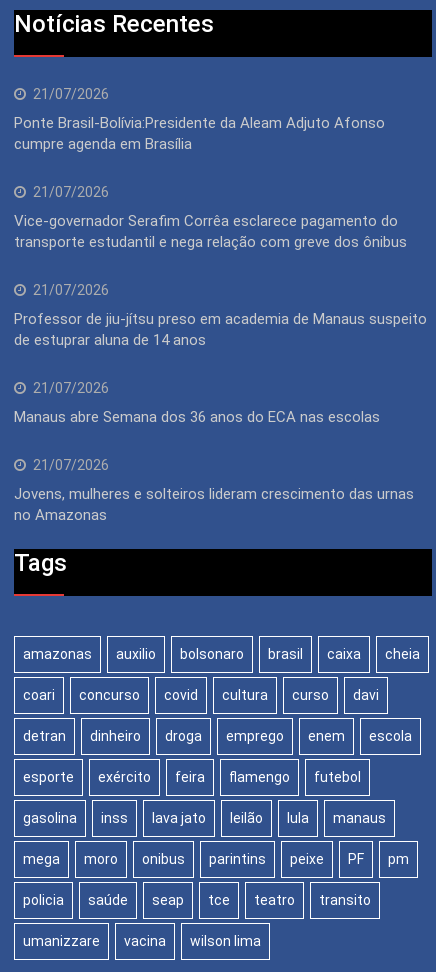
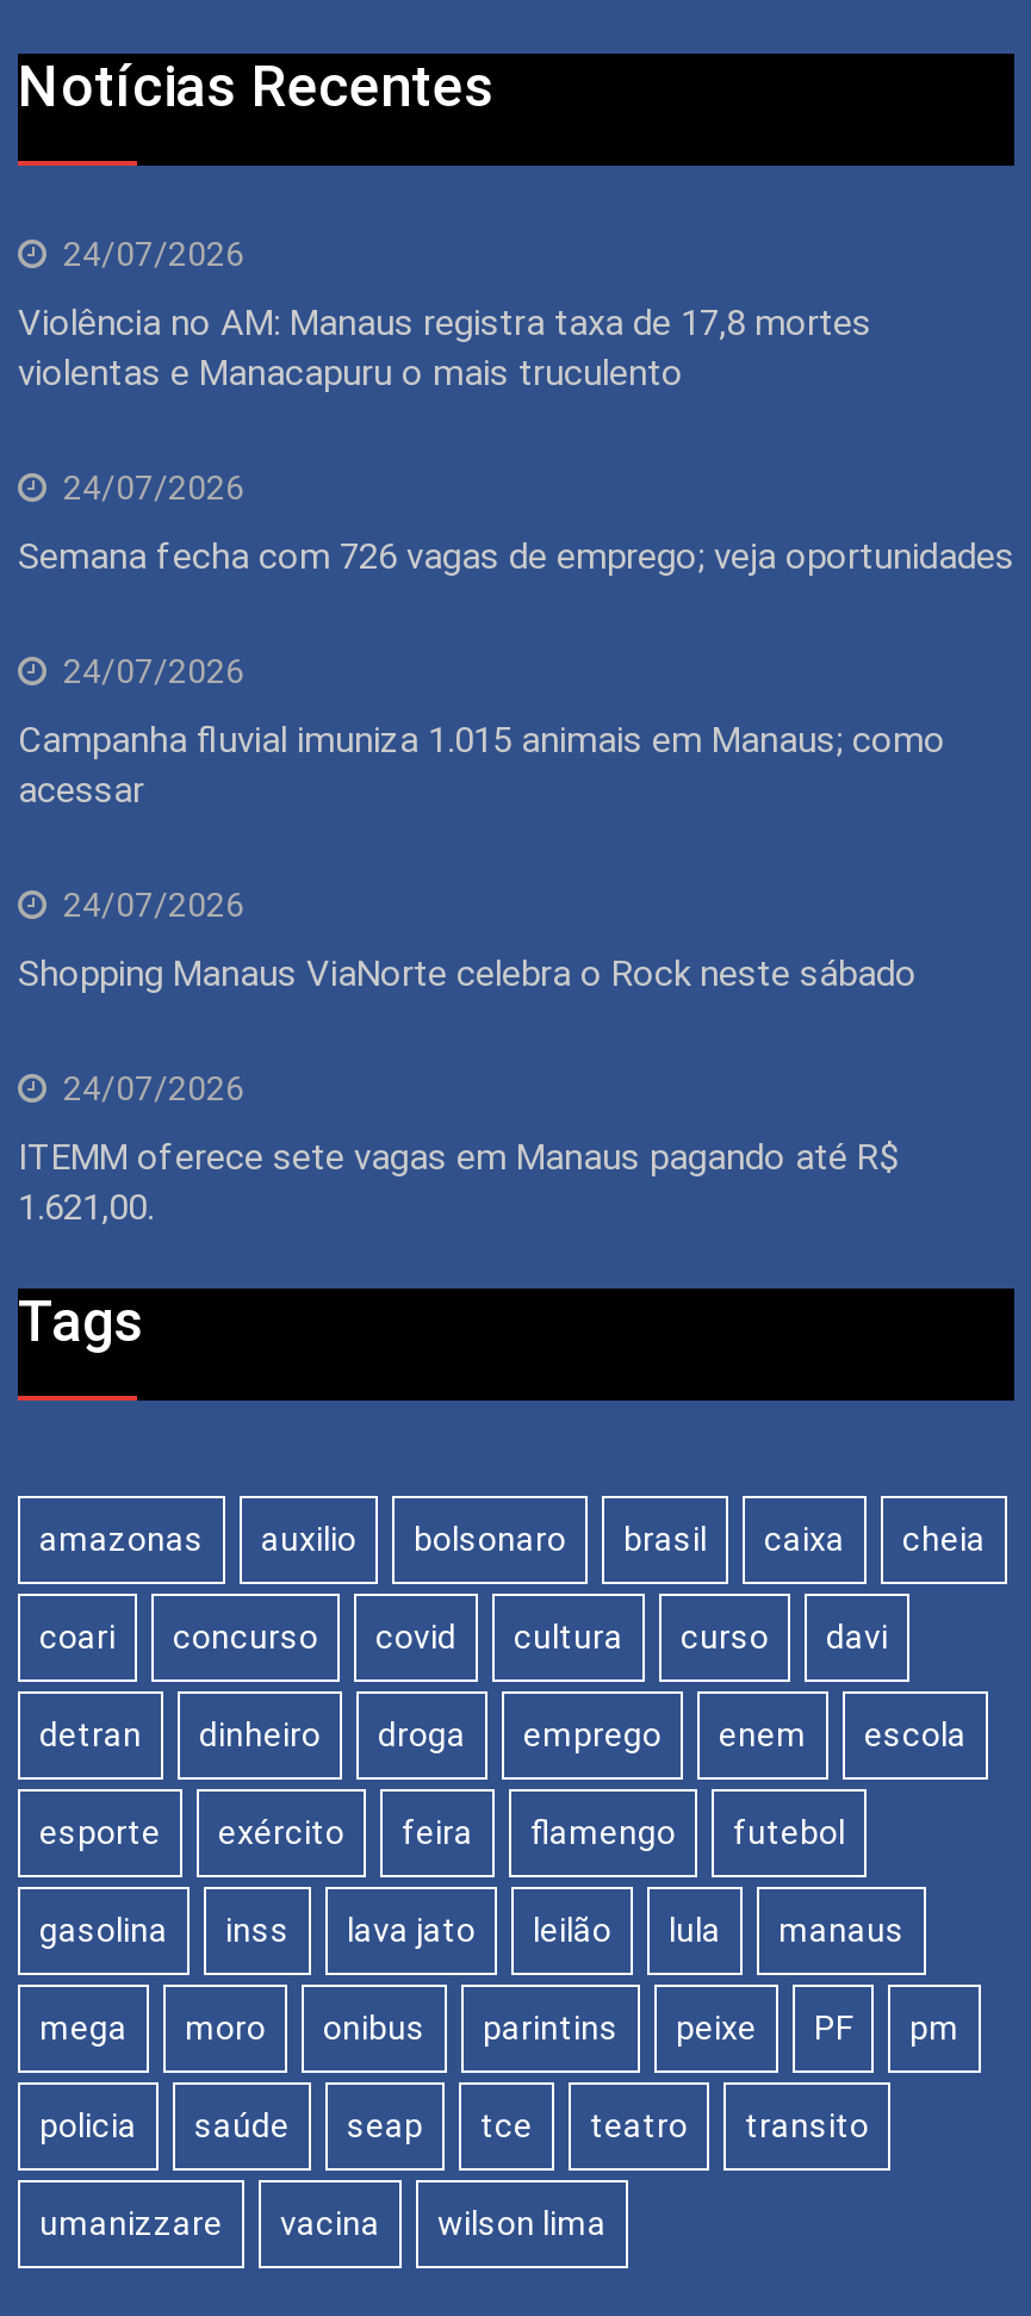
[33,86,109,102] 21/07/2026 -> [63,236,244,274] 24/07/2026
[14,114,385,153] Ponte Brasil-Bolívia:Presidente da Aleam Adjuto Afonso | cumpre agenda em Brasília -> [18,303,871,395] Violência no AM: Manaus registra taxa de 17,8 mortes | violentas e Manacapuru o mais truculento
[33,184,109,200] 21/07/2026 -> [63,469,244,508] 24/07/2026
[14,212,407,251] Vice-governador Serafim Corrêa esclarece pagamento do | transporte estudantil e nega relação com greve dos ônibus -> [18,536,1014,579] Semana fecha com 726 vagas de emprego; veja oportunidades
[33,282,109,298] 21/07/2026 -> [63,653,244,691] 24/07/2026
[14,310,427,349] Professor de jiu-jítsu preso em academia de Manaus suspeito | de estuprar aluna de 14 anos -> [18,720,945,813] Campanha fluvial imuniza 1.015 animais em Manaus; como | acessar
[33,380,109,396] 21/07/2026 -> [63,887,244,925] 24/07/2026
[14,408,380,426] Manaus abre Semana dos 36 anos do ECA nas escolas -> [18,953,917,996] Shopping Manaus ViaNorte celebra o Rock neste sábado
[33,457,109,473] 21/07/2026 -> [63,1070,244,1108] 24/07/2026
[14,485,414,524] Jovens, mulheres e solteiros lideram crescimento das urnas | no Amazonas -> [18,1137,898,1230] ITEMM oferece sete vagas em Manaus pagando até R$ | 1.621,00.

